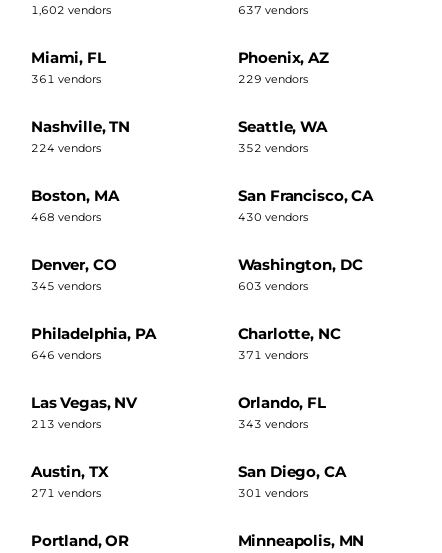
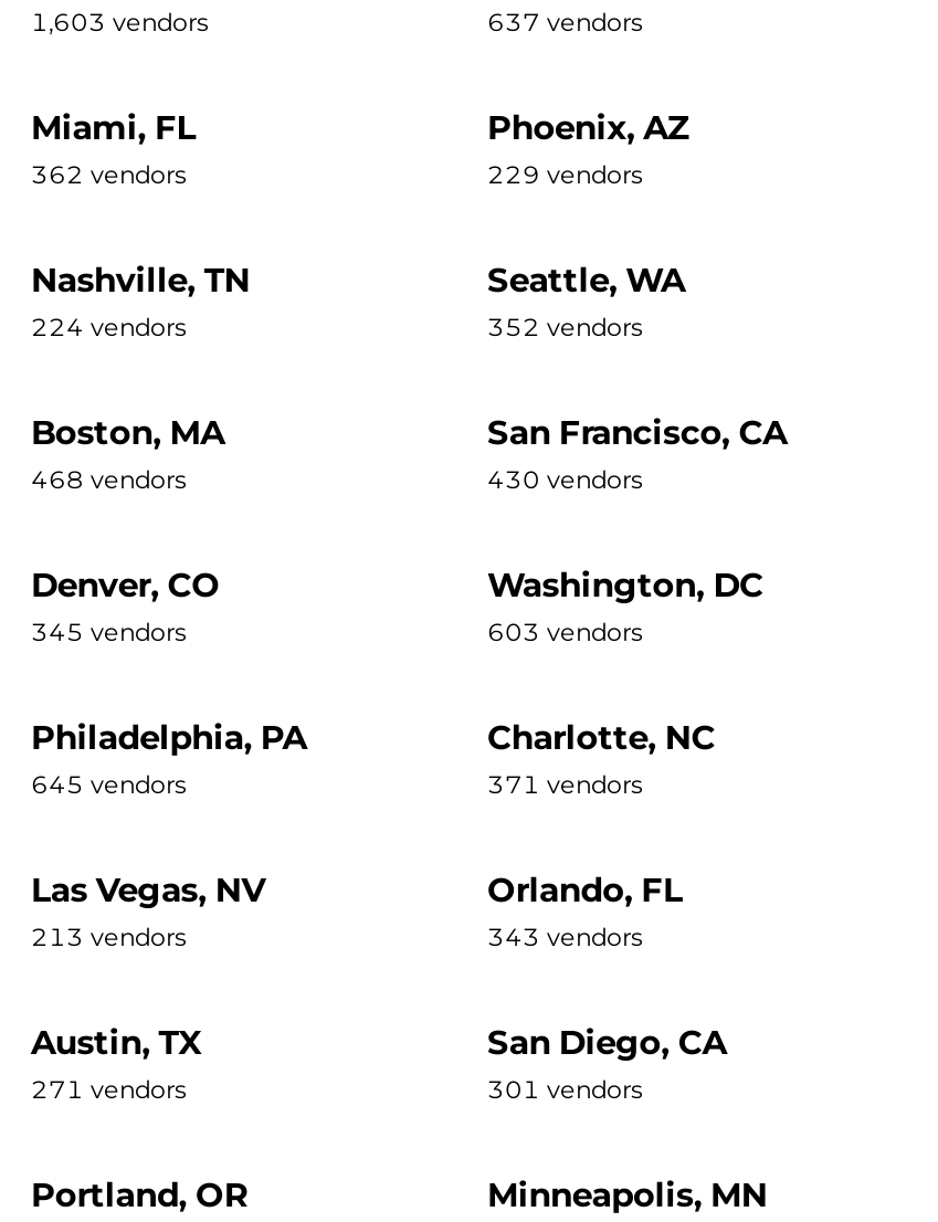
[31,3,111,17] 1,602 vendors -> [31,7,208,38] 1,603 vendors
[31,72,101,86] 361 vendors -> [31,159,186,190] 362 vendors
[31,348,101,362] 646 vendors -> [31,769,186,800] 645 vendors

